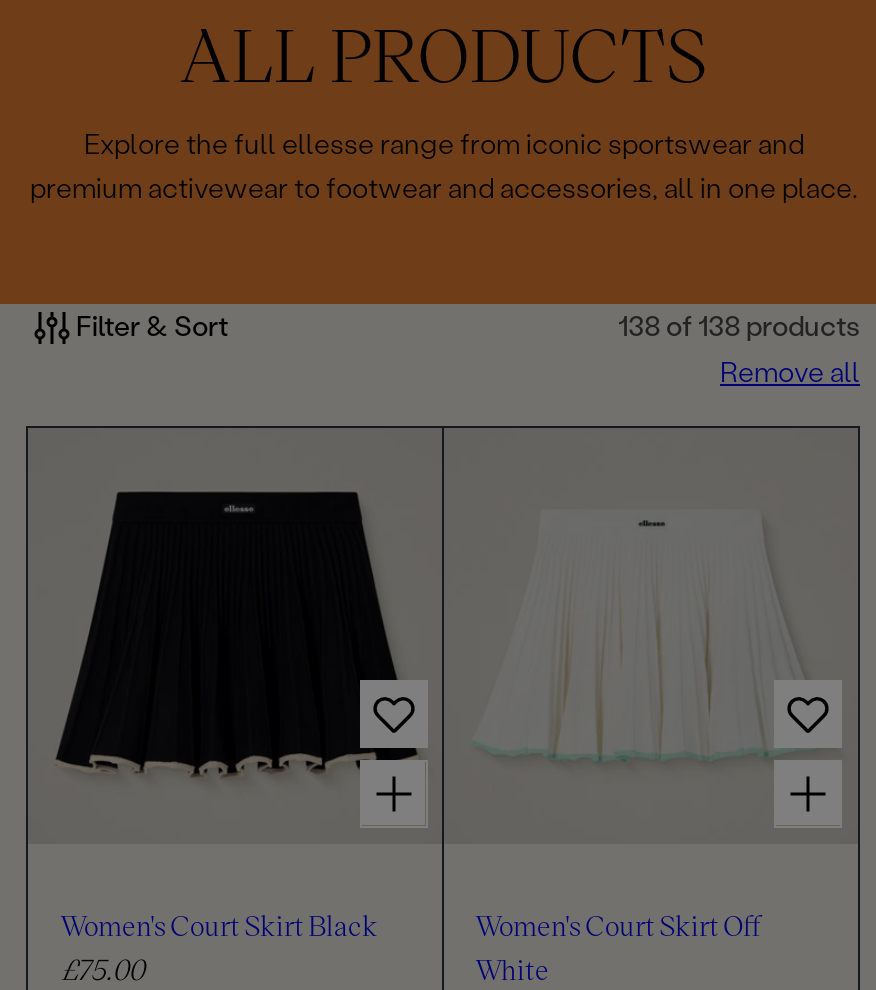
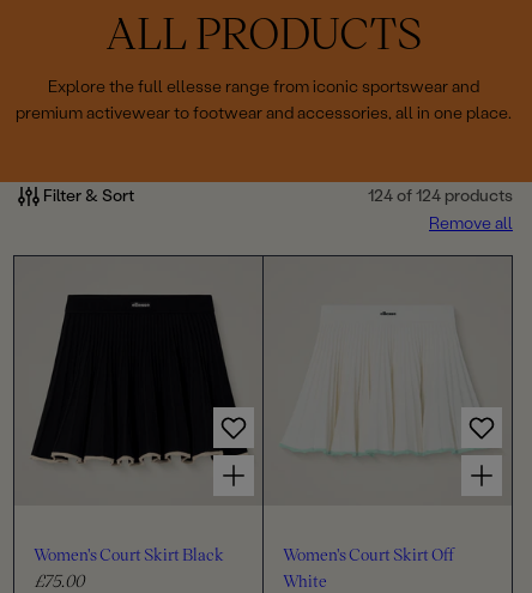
[618,310,860,344] 138 of 138 products -> [368,186,513,206] 124 of 124 products

